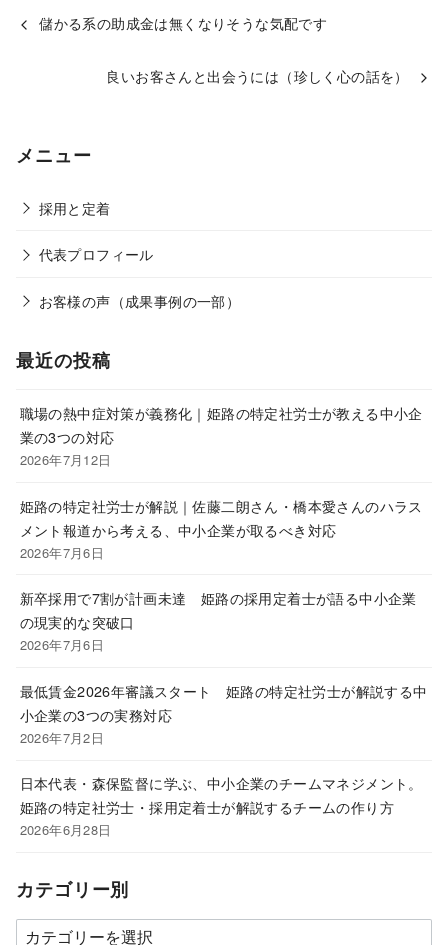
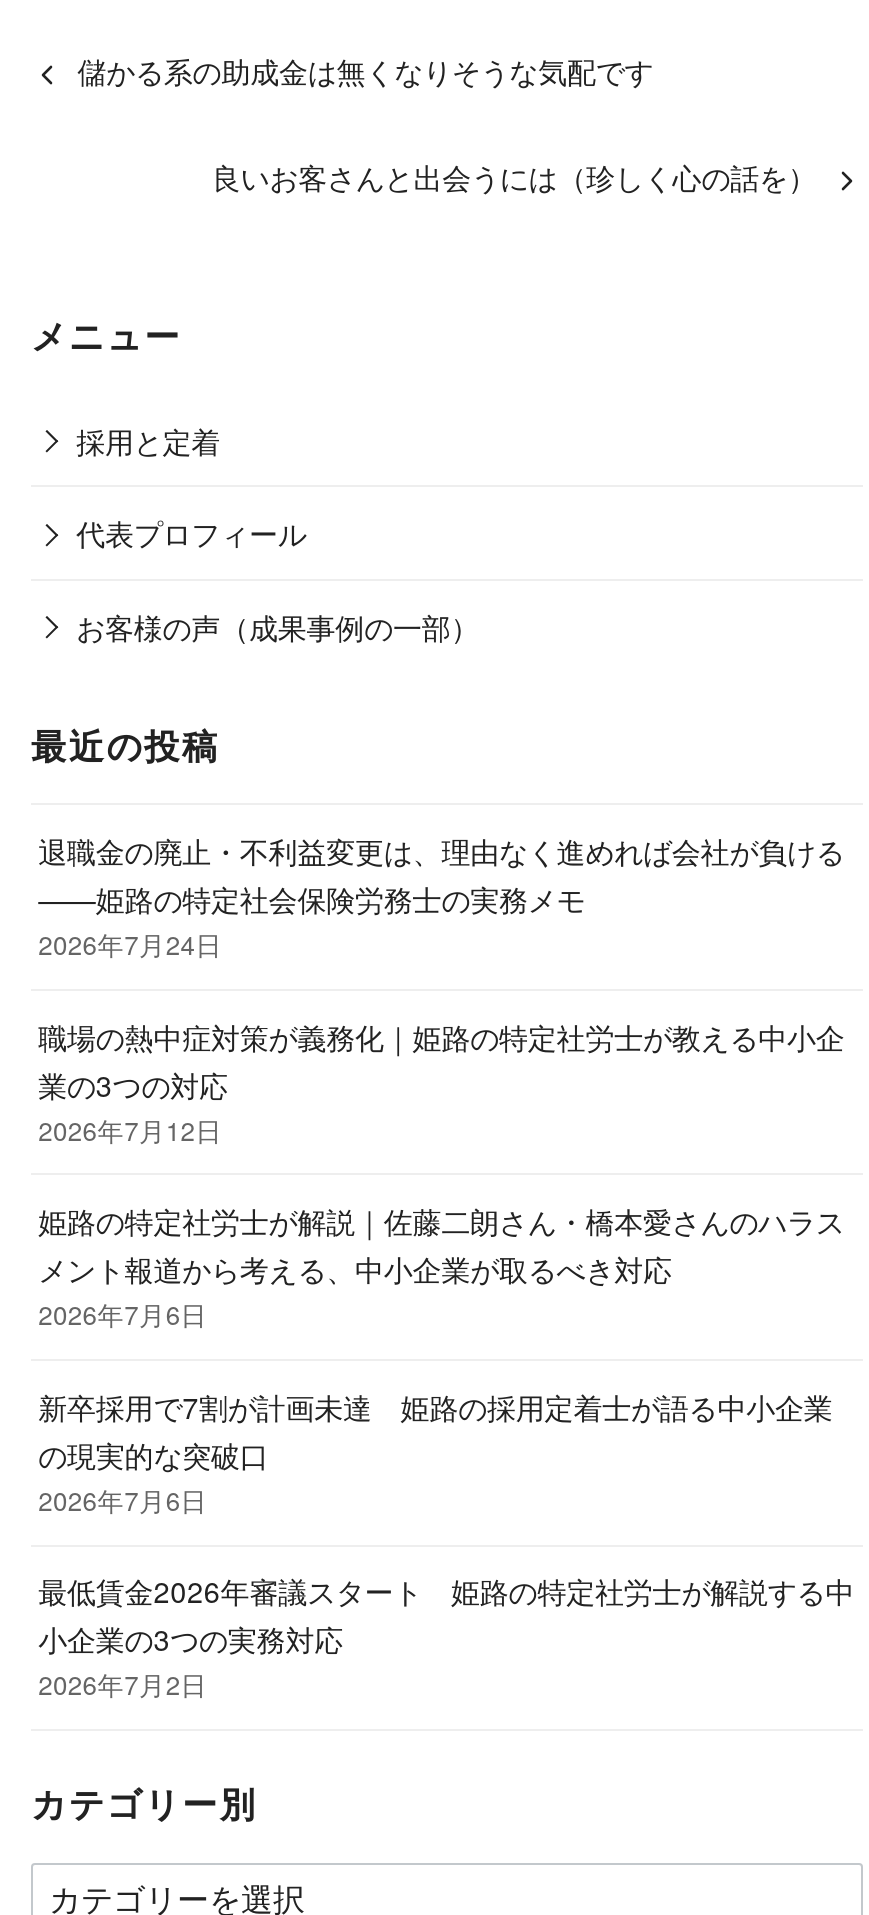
none -> [38,829,845,963] 退職金の廃止・不利益変更は、理由なく進めれば会社が負ける | ——姫路の特定社会保険労務士の実務メモ | 2026年7月24日
moved [20,402,428,747] -> [38,1014,854,1704]: 職場の熱中症対策が義務化｜姫路の特定社労士が教える中小企 | 業の3つの対応 | 2026年7月12日 | ... | 小企業の3つの実務対応 | 2026年7月2日
[20,772,423,839] 日本代表・森保監督に学ぶ、中小企業のチームマネジメント。 | 姫路の特定社労士・採用定着士が解説するチームの作り方 | 2026年6月28日 -> none

